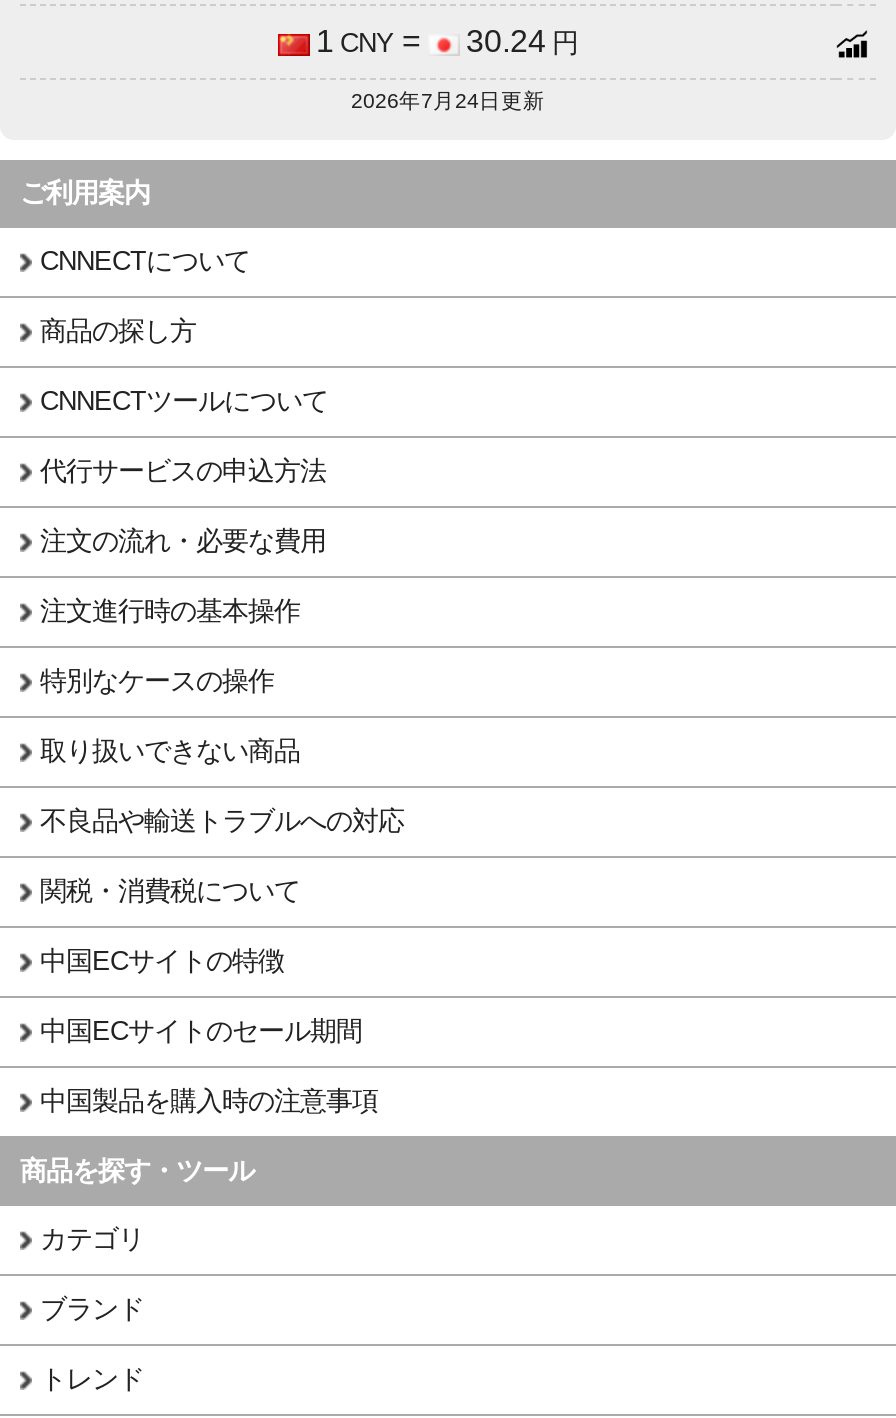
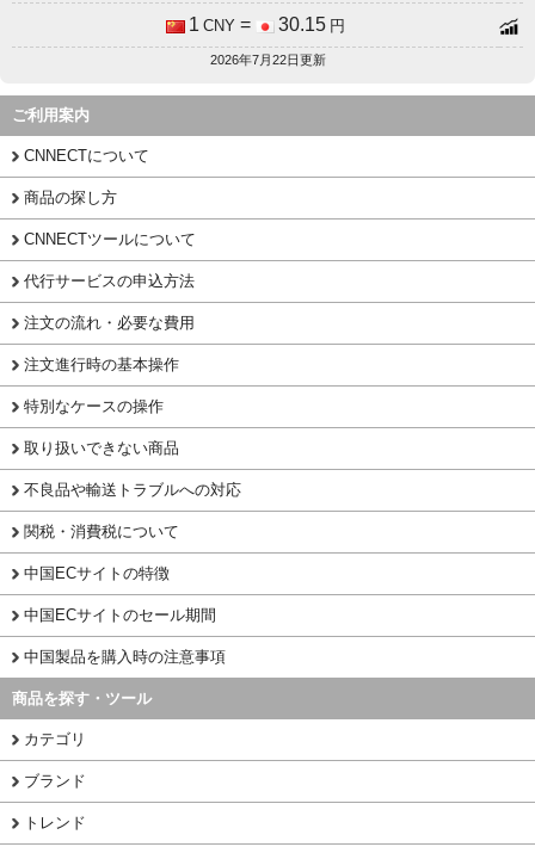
[316,25,578,59] 1 CNY = 30.24 円 -> [189,15,345,35] 1 CNY = 30.15 円
[351,89,545,113] 2026年7月24日更新 -> [210,53,325,67] 2026年7月22日更新

